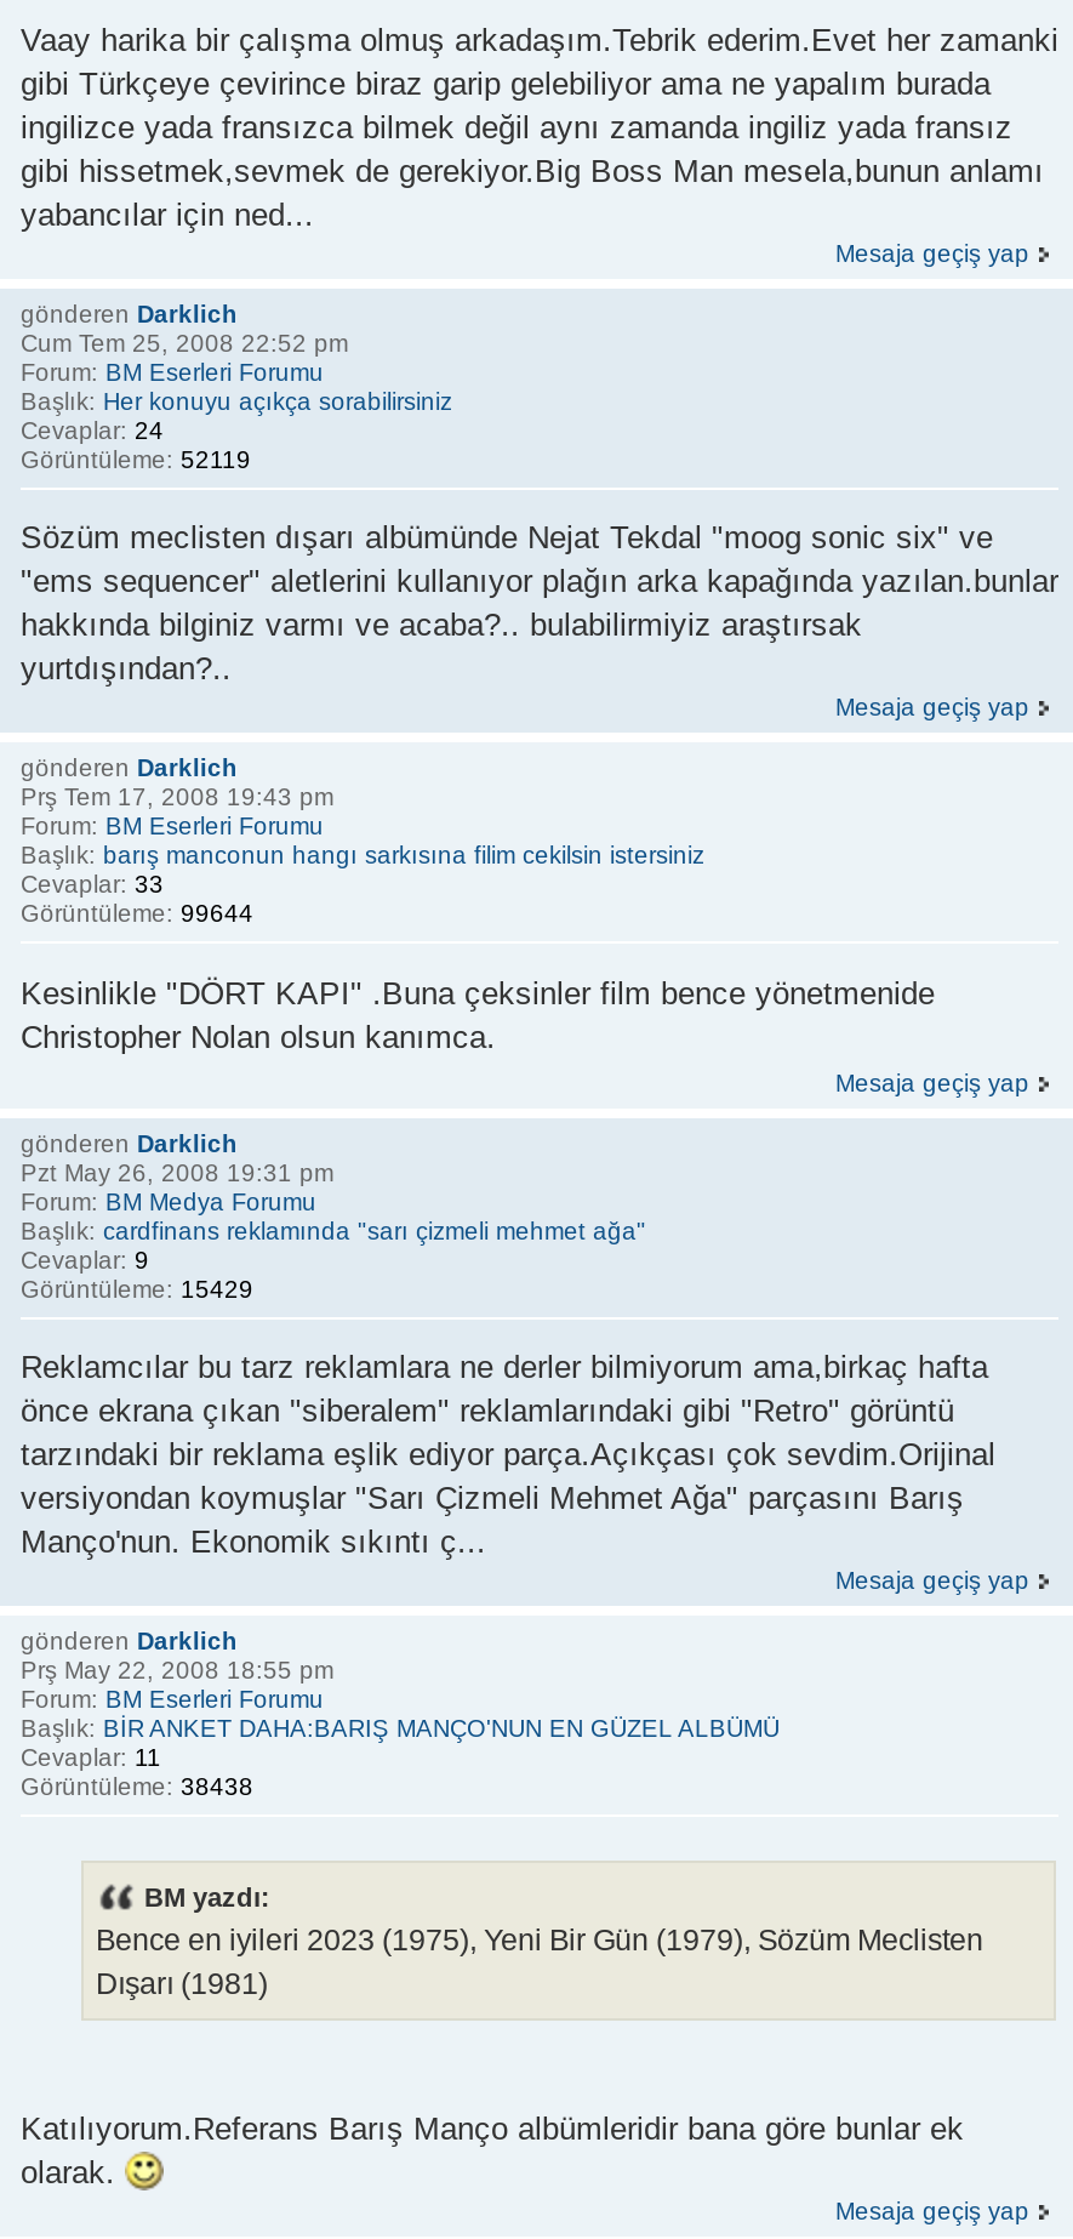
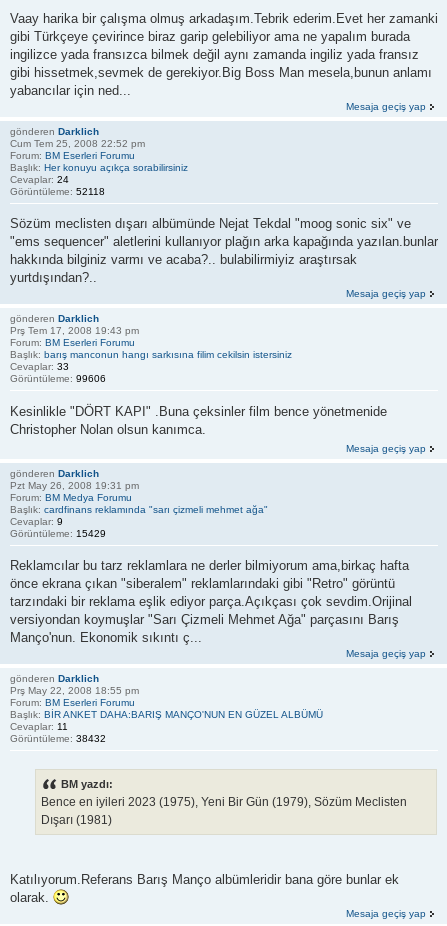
[21,445,251,472] Görüntüleme: 52119 -> [10,185,105,196] Görüntüleme: 52118
[21,900,253,927] Görüntüleme: 99644 -> [10,373,106,384] Görüntüleme: 99606
[21,1773,253,1800] Görüntüleme: 38438 -> [10,733,106,744] Görüntüleme: 38432

